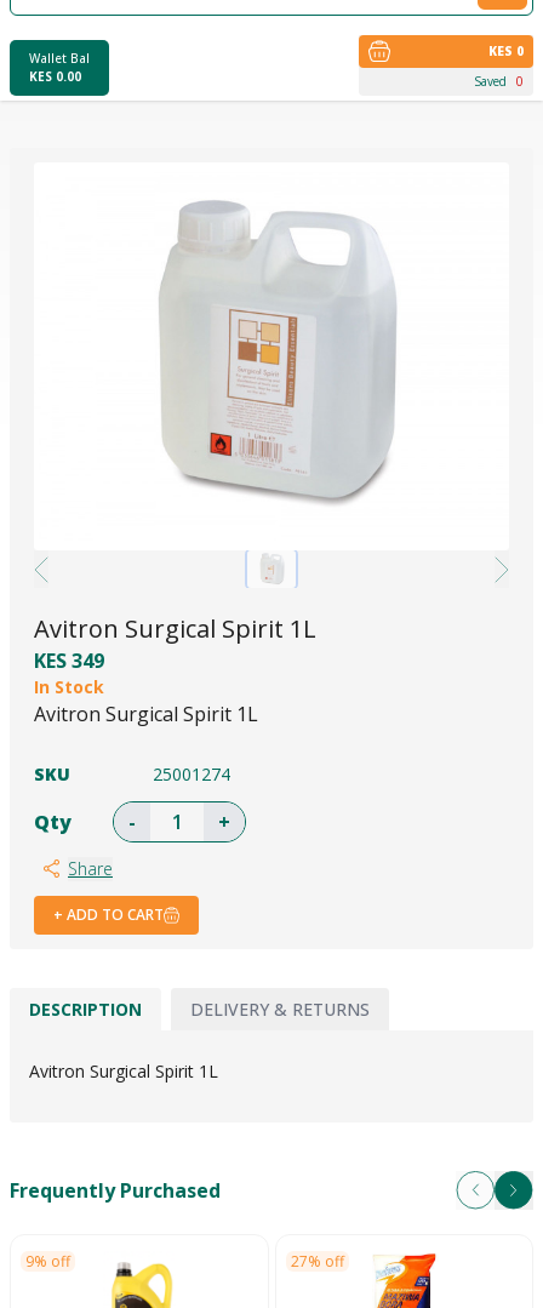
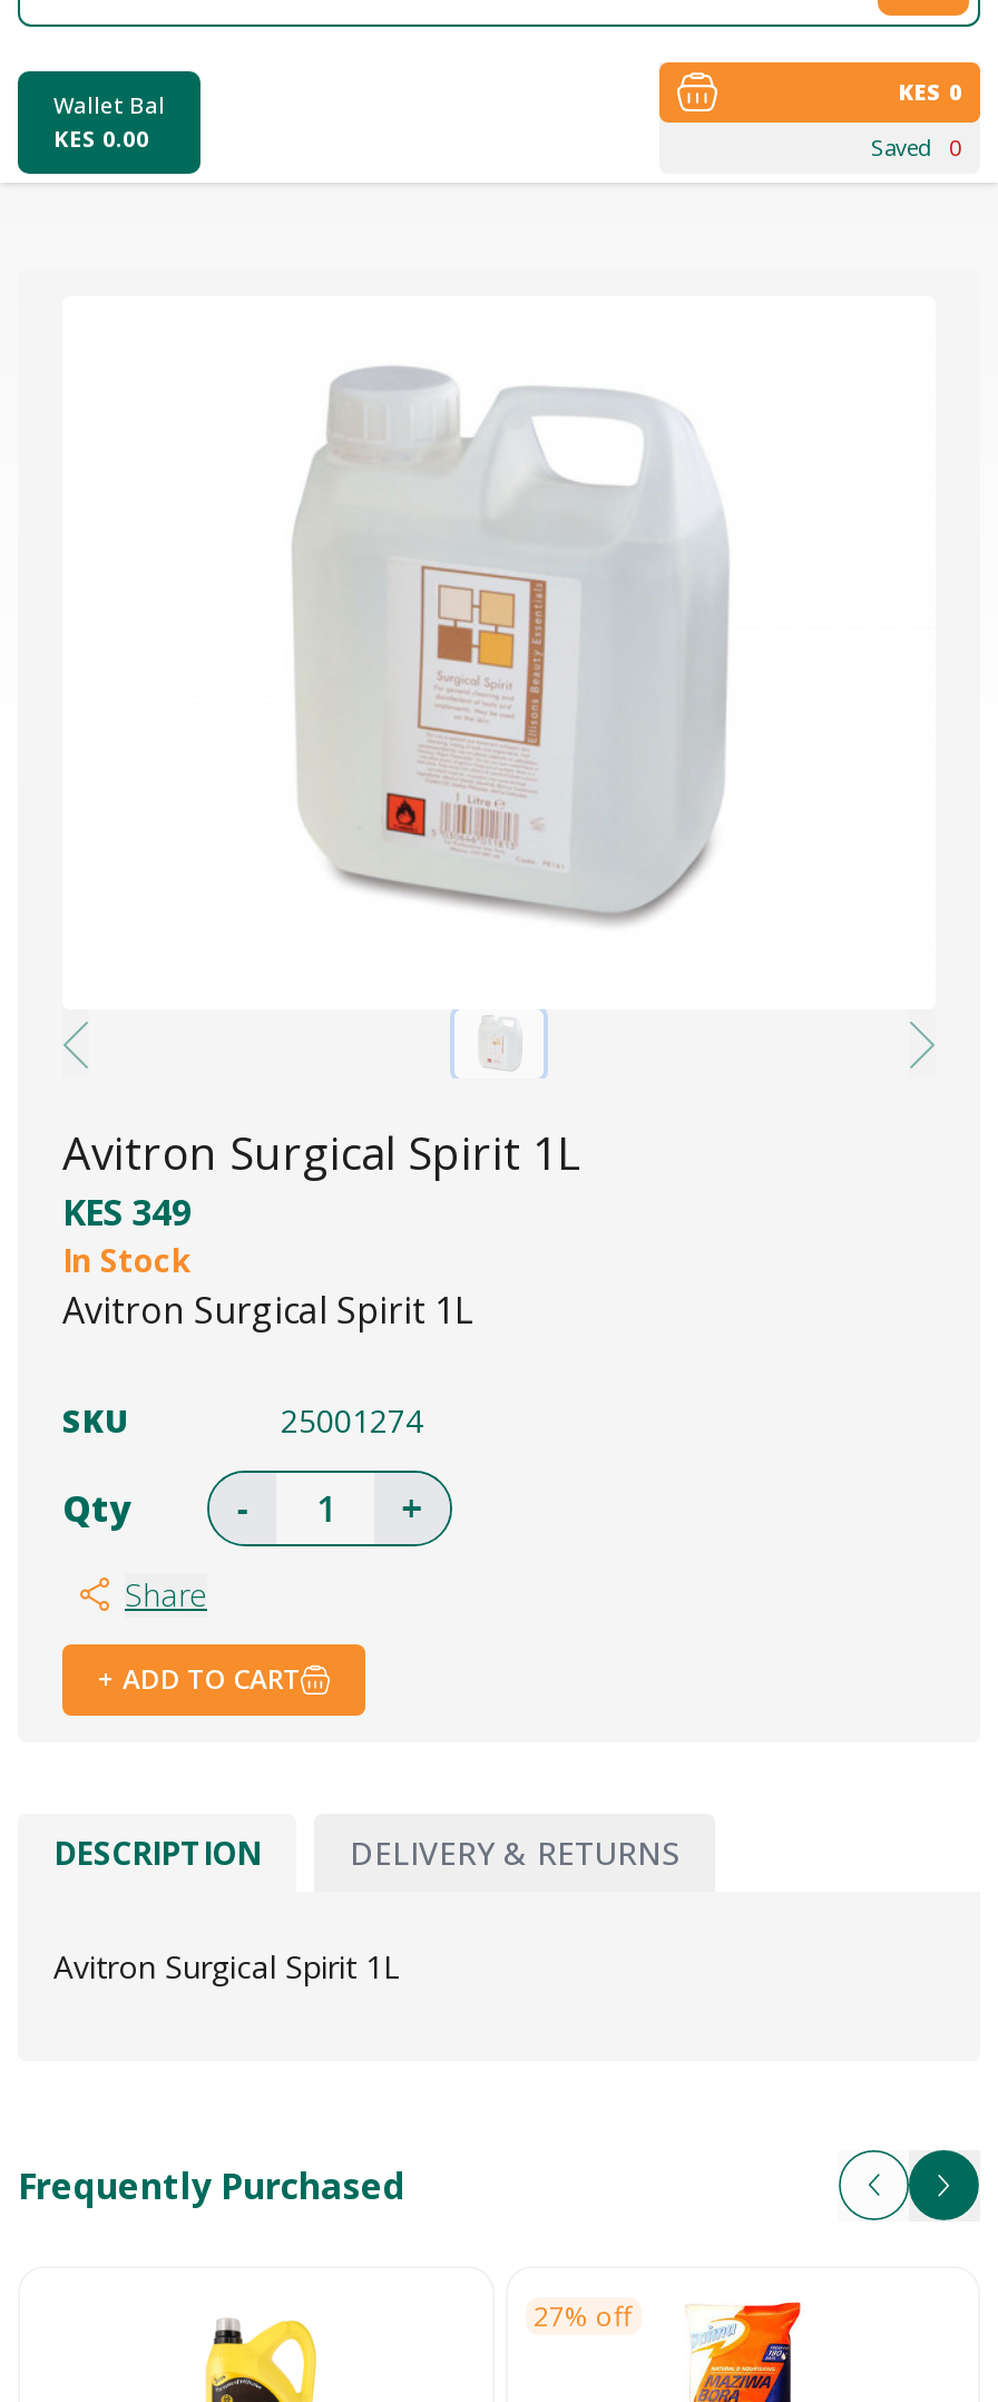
[25,1251,70,1272] 9% off -> none

